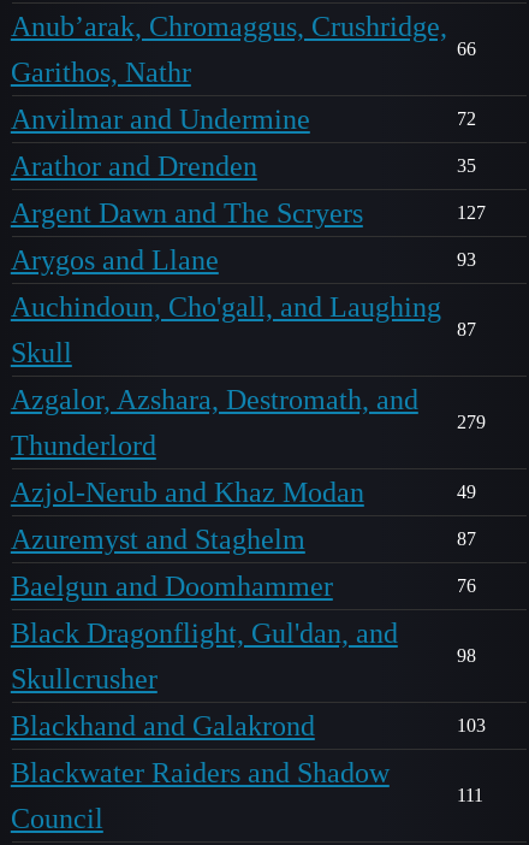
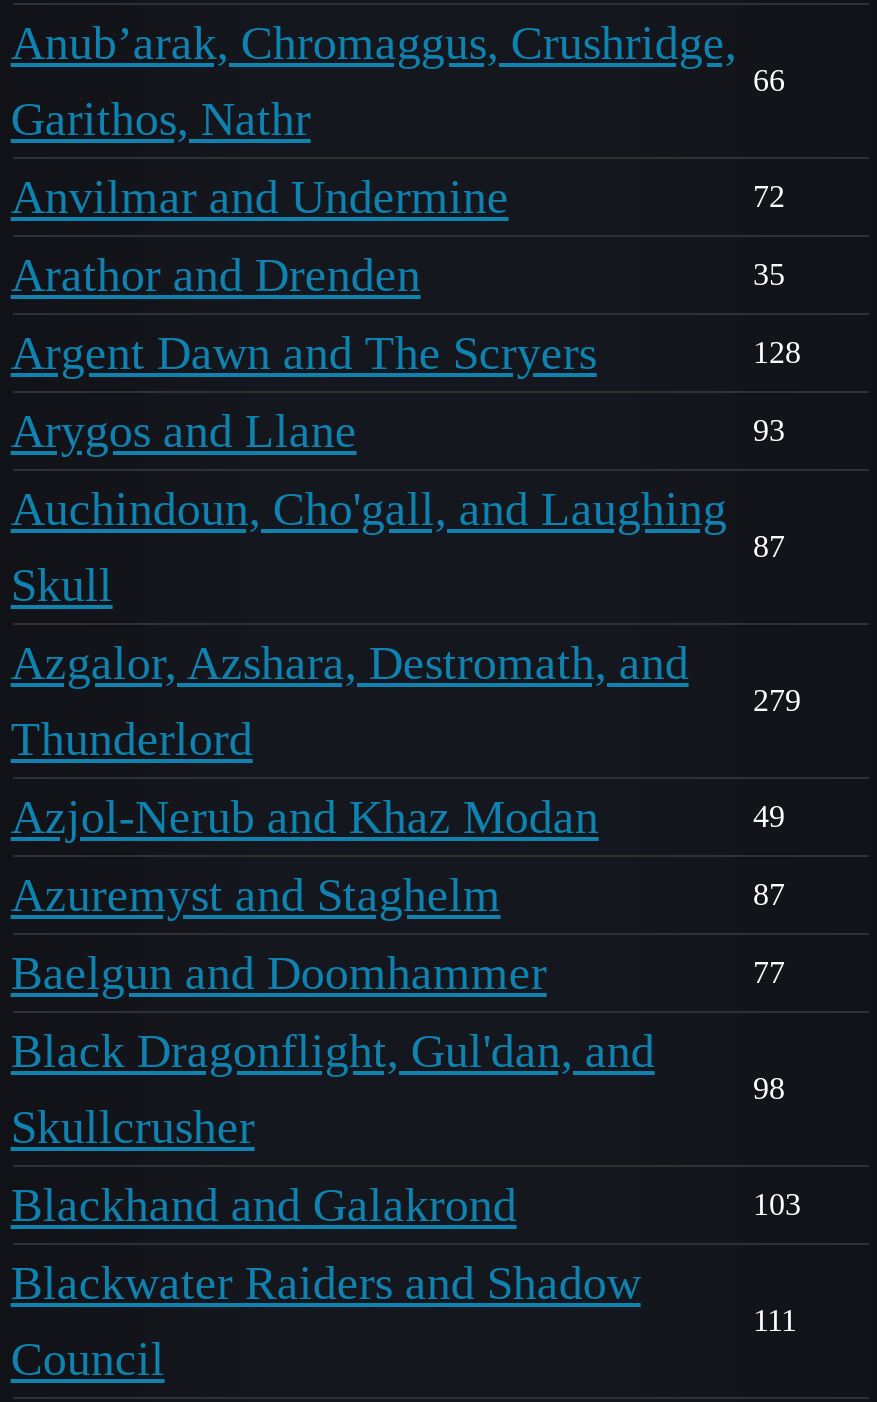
[457,202,486,223] 127 -> [753,335,801,369] 128
[457,575,476,596] 76 -> [753,955,785,989] 77

